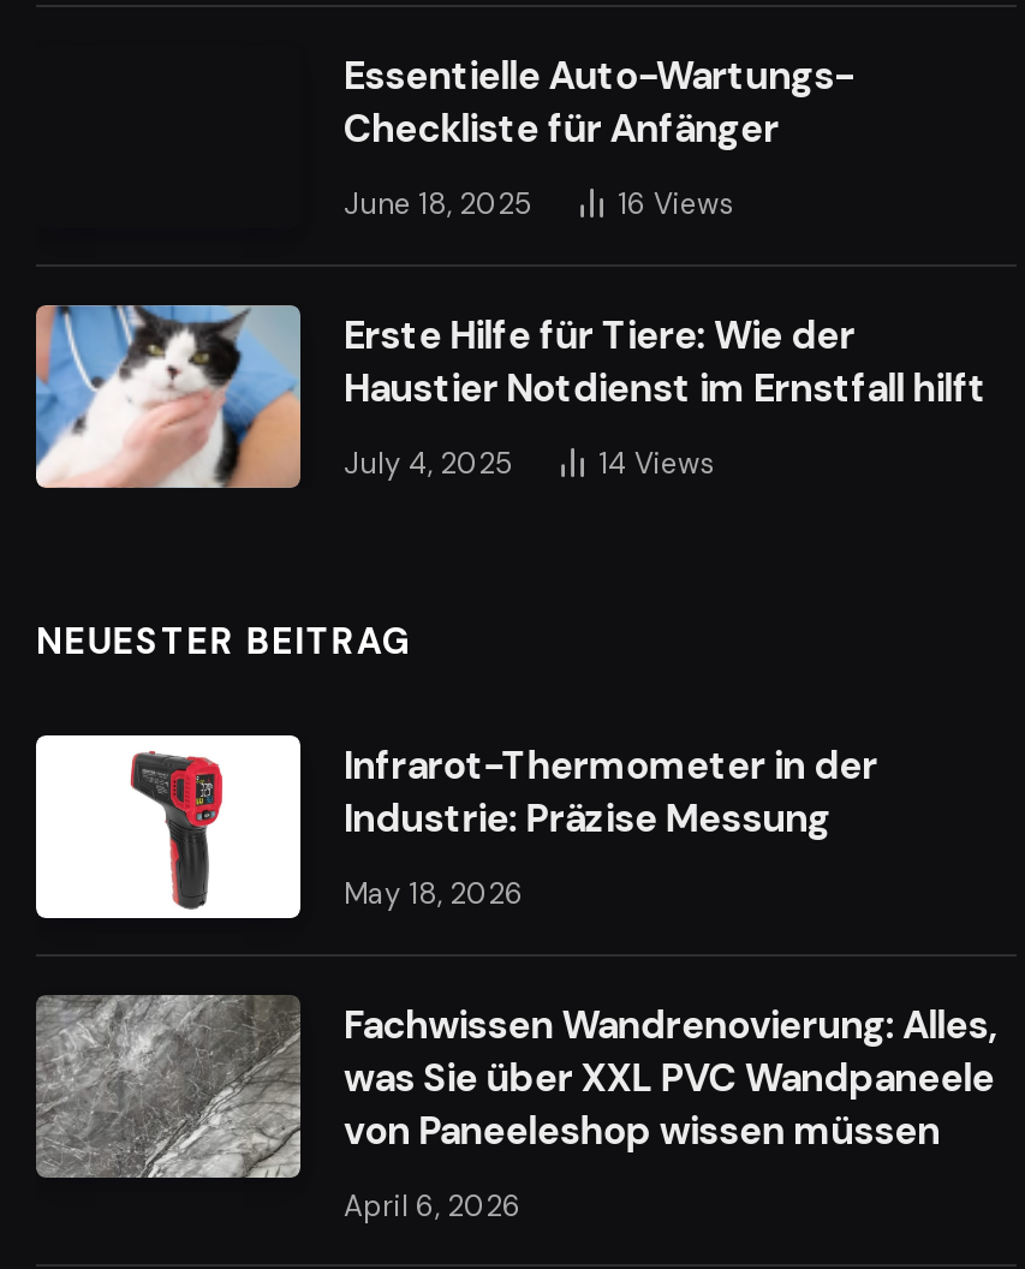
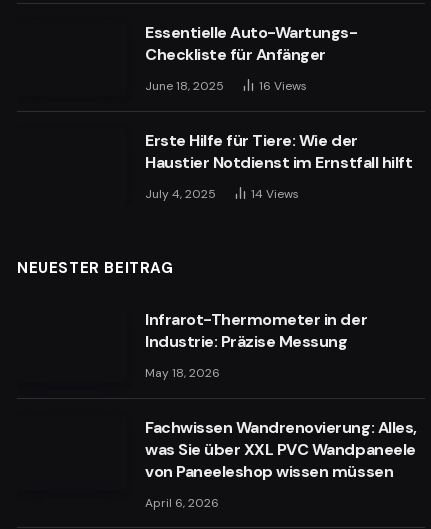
[34,303,303,490] [image] -> none
[34,733,303,921] [image] -> none
[34,993,303,1180] [image] -> none

